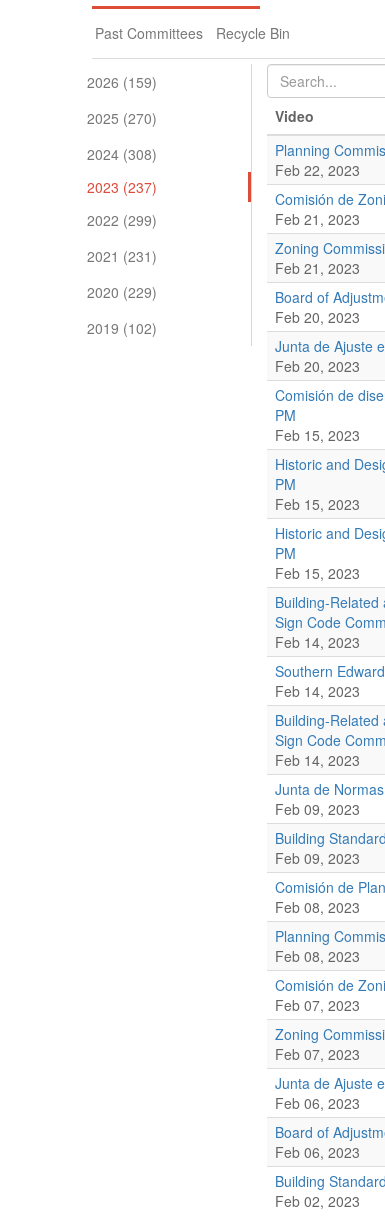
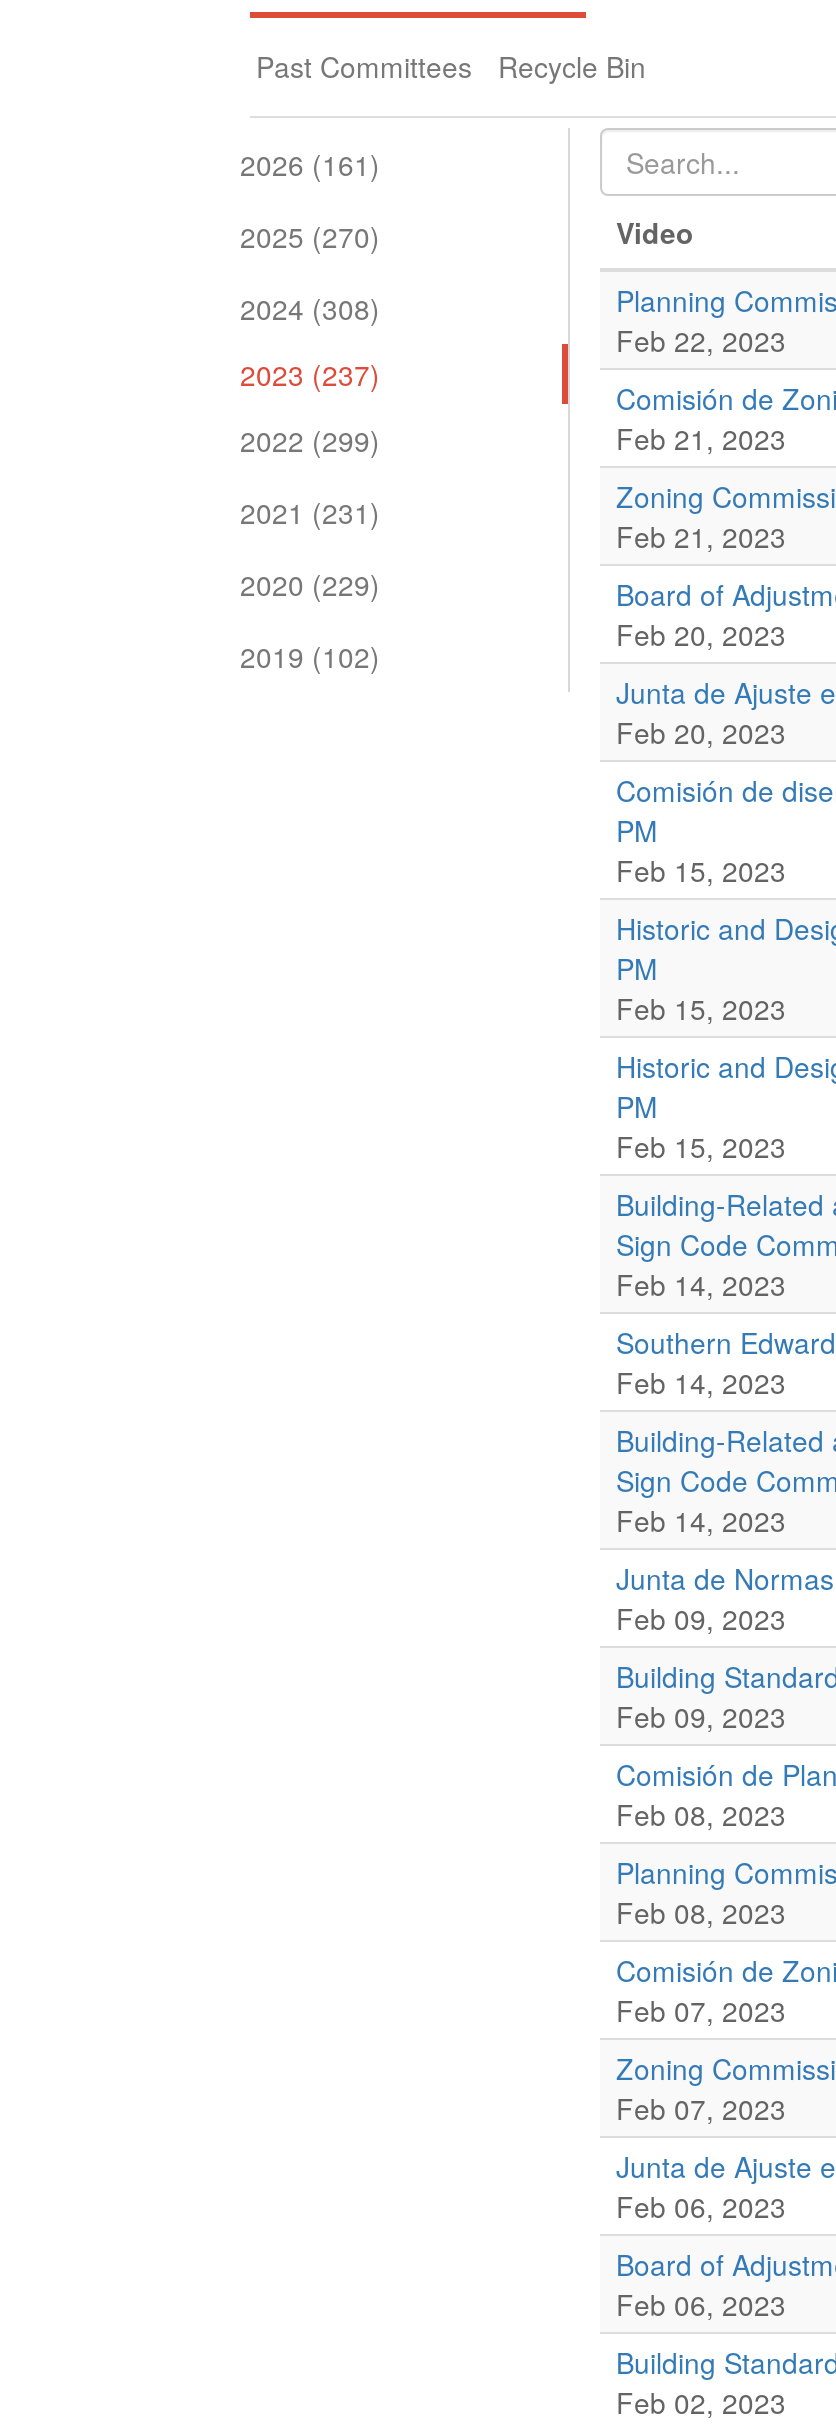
[87,72,157,92] 2026 (159) -> [240,144,380,184] 2026 (161)

